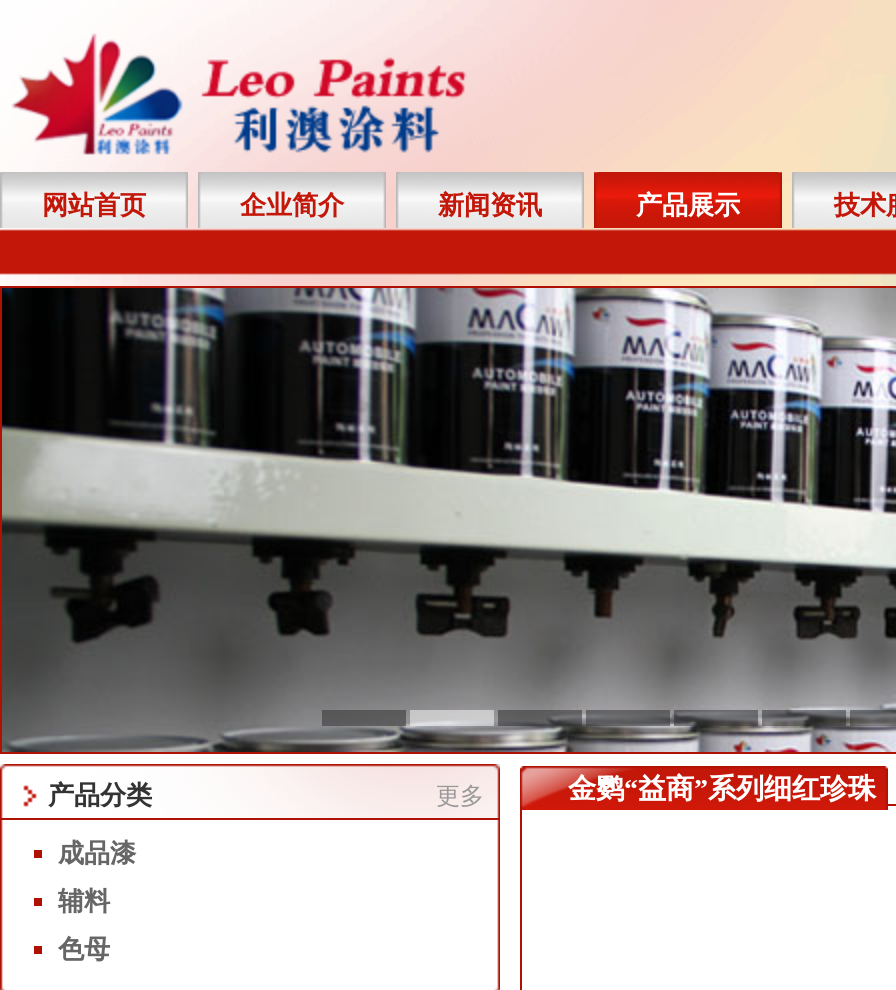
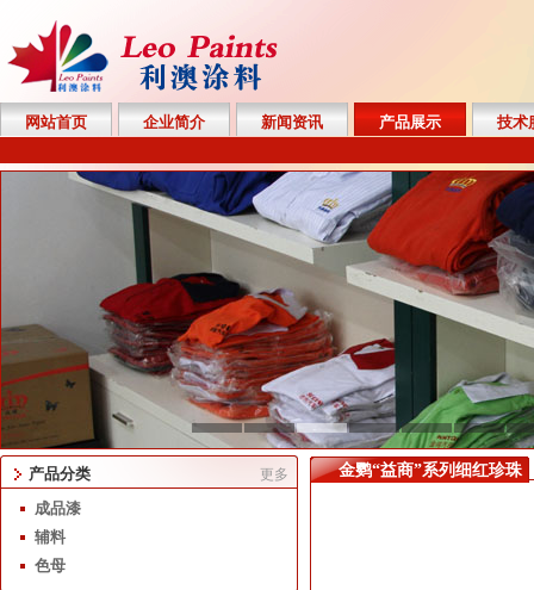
[6,286,890,754] [image] -> [4,170,530,449] [image]

